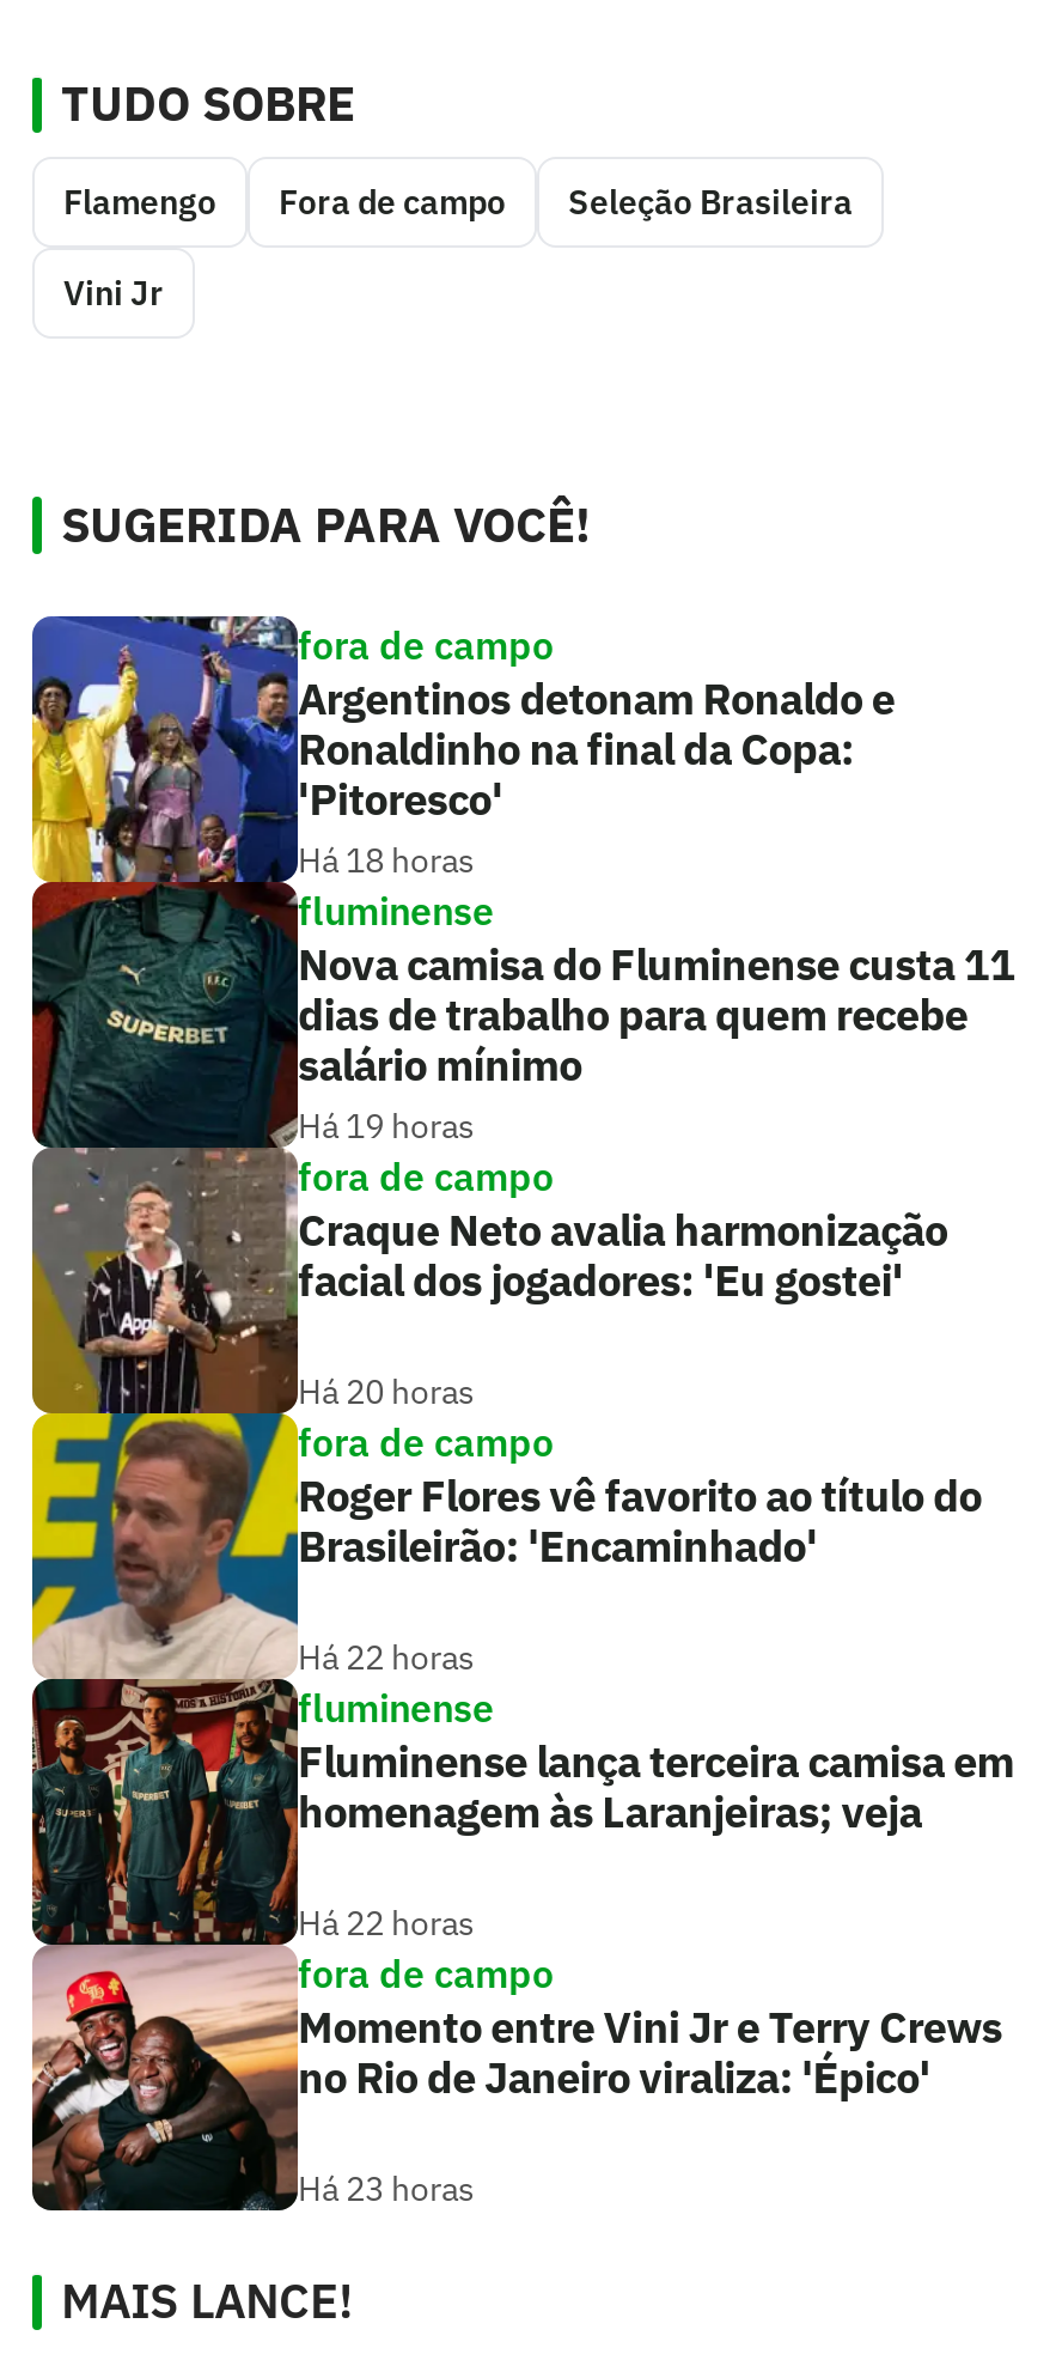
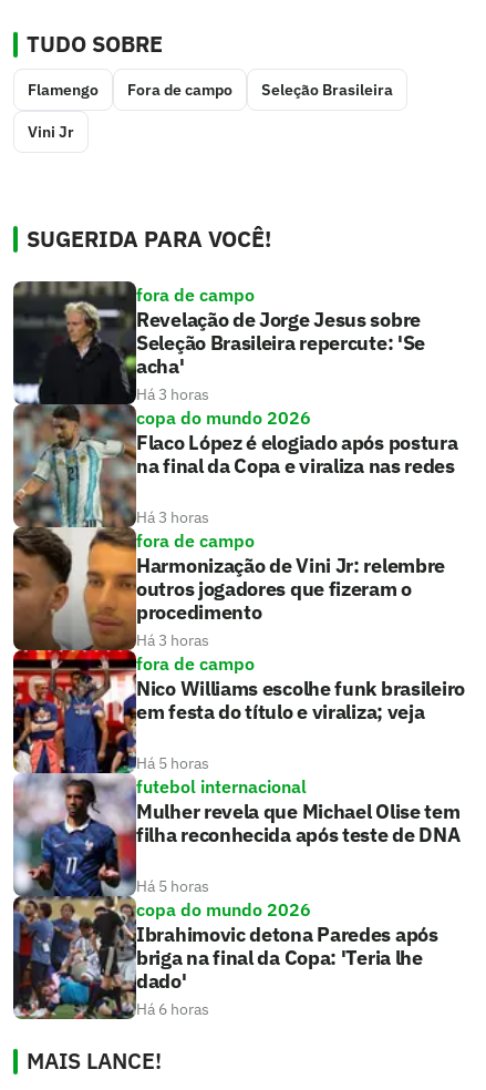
[30,615,1015,2212] [image] | Argentinos detonam Ronaldo e | Ronaldinho na final da Copa: | 'Pitoresco' | Há 18 horas | fluminense | Nova camisa do Fluminense custa 11 | dias de trabalho para quem recebe | salário mínimo | Há 19 horas -> [12,280,458,1020] [image] | Revelação de Jorge Jesus sobre | Seleção Brasileira repercute: 'Se | acha' | Há 3 horas | copa do mundo 2026 | Flaco López é elogiado após postura | na final da Copa e viraliza nas redes | Há 3 horas
[298,1204,948,1415] Craque Neto avalia harmonização | facial dos jogadores: 'Eu gostei' | Há 20 horas -> [136,553,445,650] Harmonização de Vini Jr: relembre | outros jogadores que fizeram o | procedimento | Há 3 horas
[298,1470,1014,2212] Roger Flores vê favorito ao título do | Brasileirão: 'Encaminhado' | Há 22 horas | fluminense | Fluminense lança terceira camisa em | homenagem às Laranjeiras; veja | Há 22 horas | fora de campo | Momento entre Vini Jr e Terry Crews | no Rio de Janeiro viraliza: 'Épico' | Há 23 horas -> [136,676,465,1019] Nico Williams escolhe funk brasileiro | em festa do título e viraliza; veja | Há 5 horas | futebol internacional | Mulher revela que Michael Olise tem | filha reconhecida após teste de DNA | Há 5 horas | copa do mundo 2026 | Ibrahimovic detona Paredes após | briga na final da Copa: 'Teria lhe | dado' | Há 6 horas

